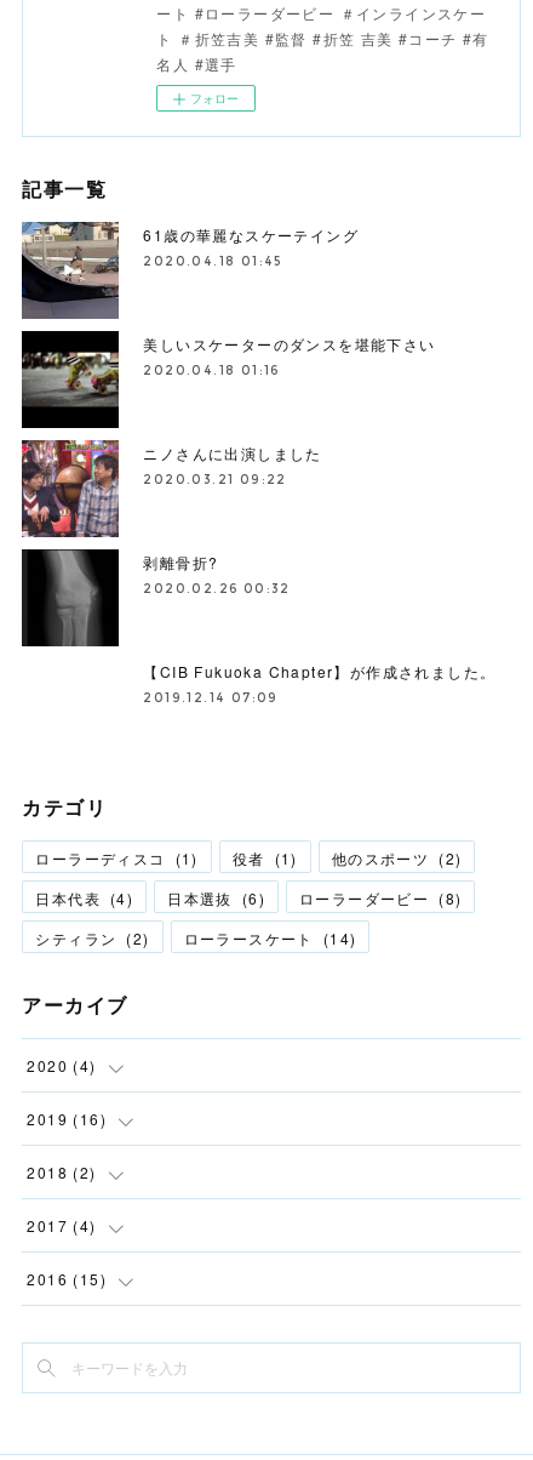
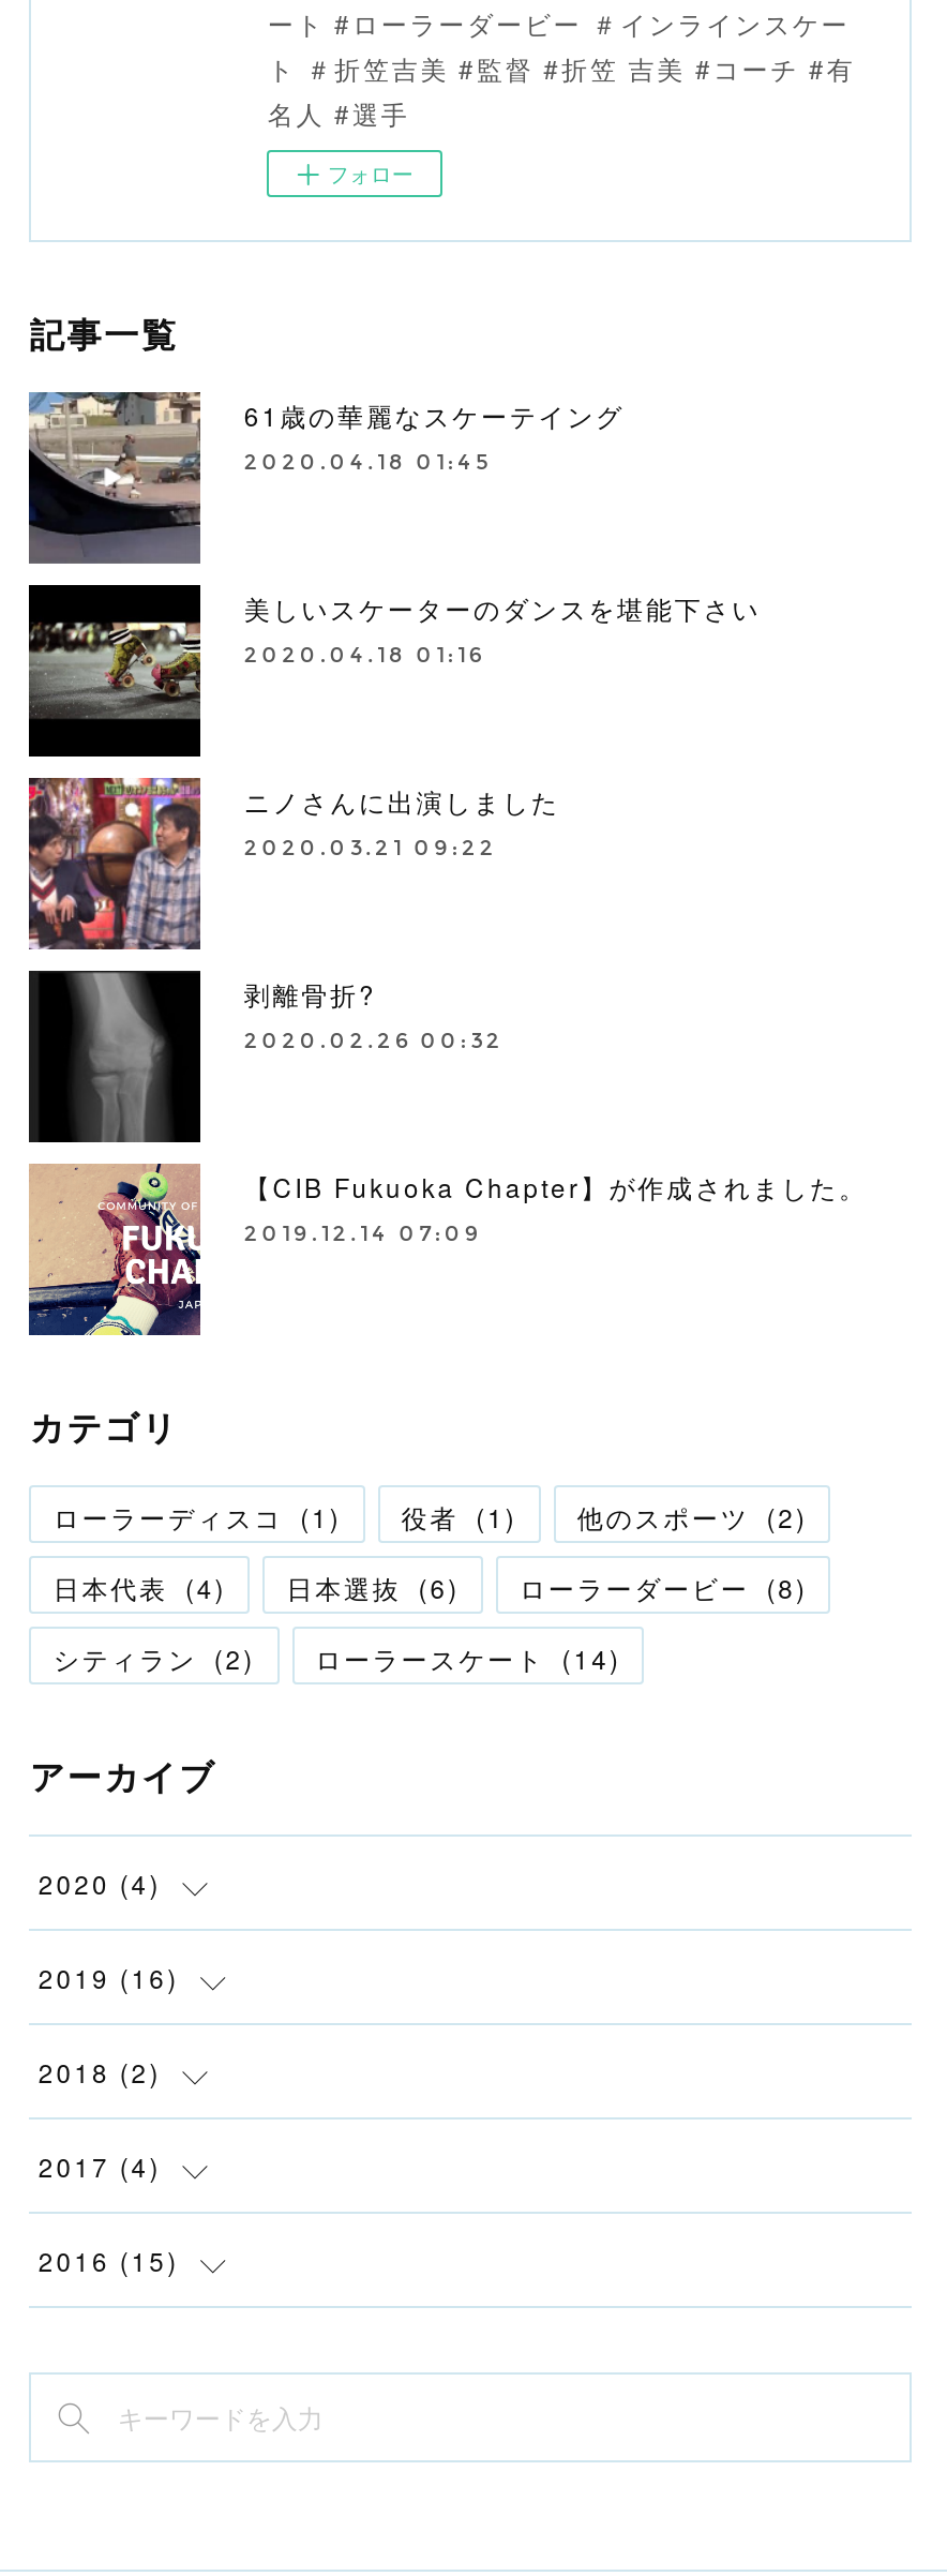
none -> [27,1162,202,1337] [image]

